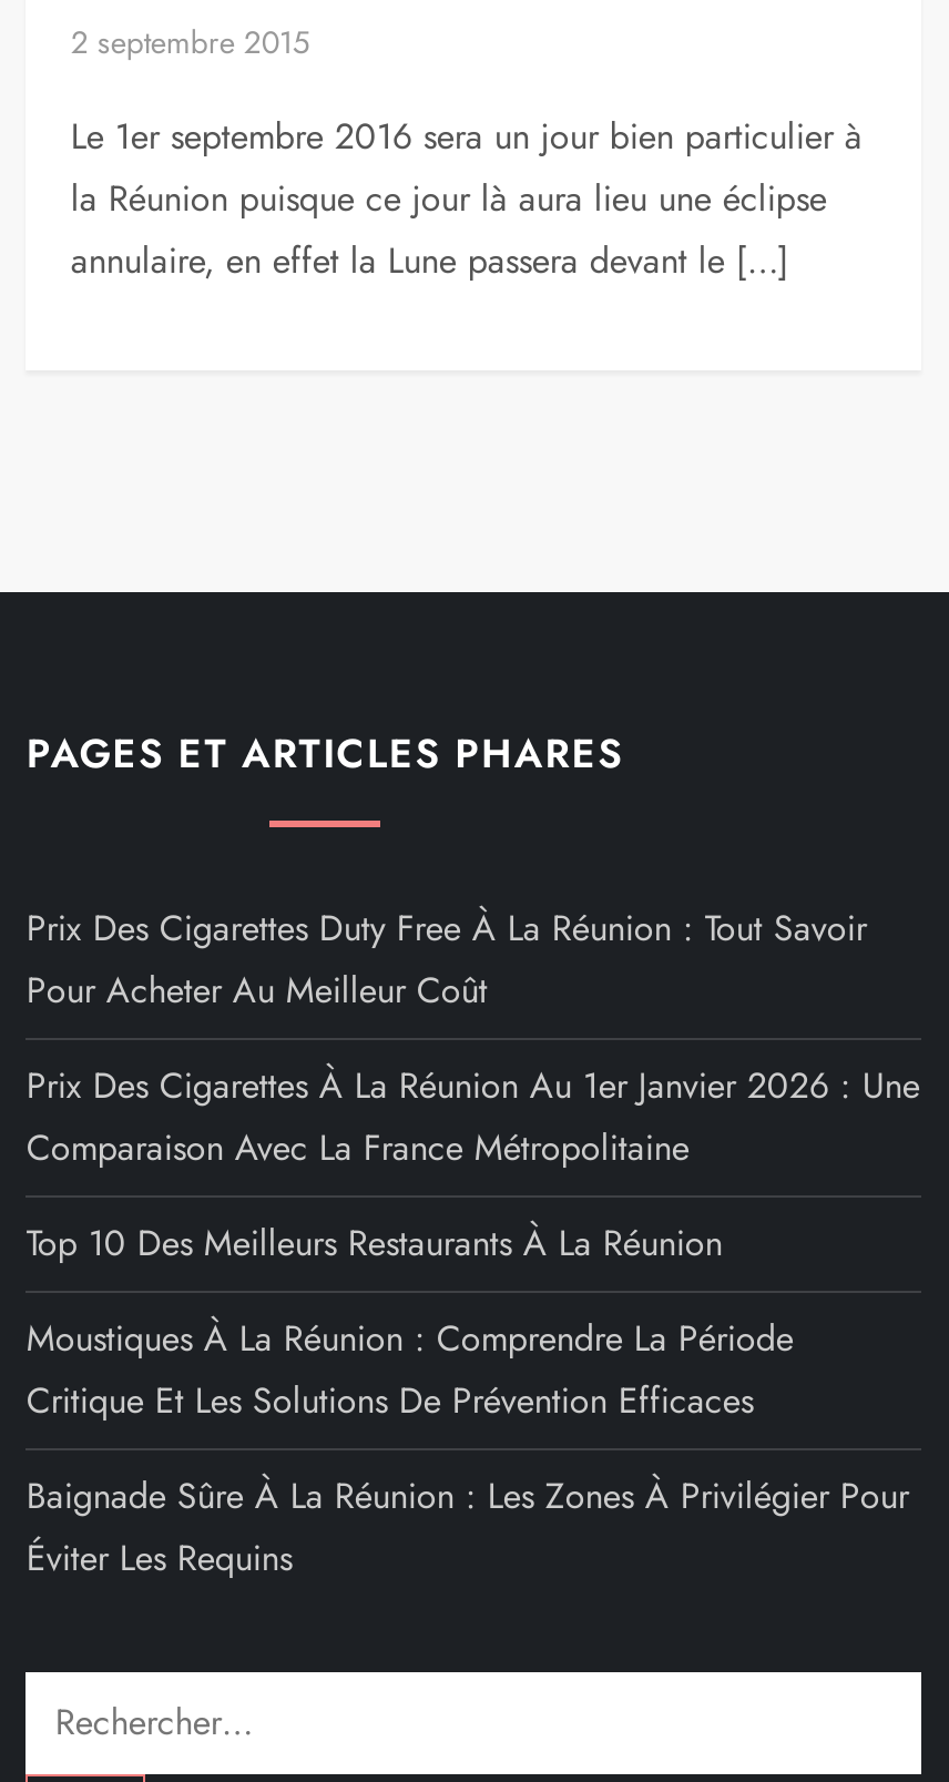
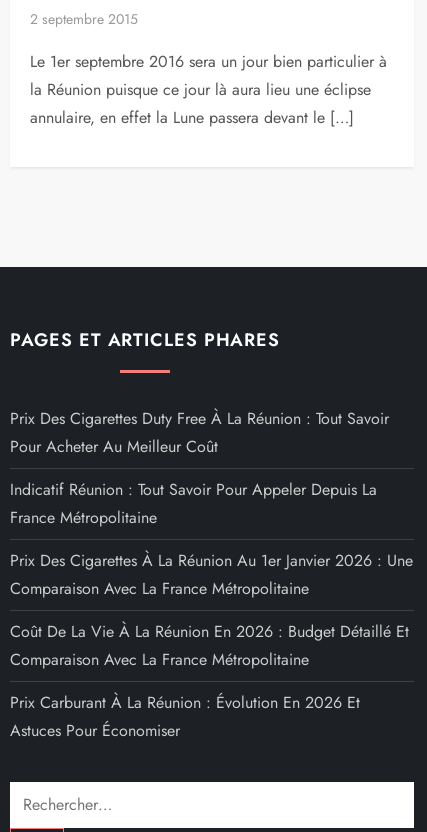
none -> [10,478,377,529] Indicatif Réunion : Tout Savoir Pour Appeler Depuis La | France Métropolitaine
moved [26,1061,920,1174] -> [10,549,413,600]: Prix Des Cigarettes À La Réunion Au 1er Janvier 2026 : Une | Comparaison Avec La France Métropolitaine
[26,1218,909,1584] Top 10 Des Meilleurs Restaurants À La Réunion | Moustiques À La Réunion : Comprendre La Période | Critique Et Les Solutions De Prévention Efficaces | Baignade Sûre À La Réunion : Les Zones À Privilégier Pour | Éviter Les Requins -> [10,620,409,742] Coût De La Vie À La Réunion En 2026 : Budget Détaillé Et | Comparaison Avec La France Métropolitaine | Prix Carburant À La Réunion : Évolution En 2026 Et | Astuces Pour Économiser

